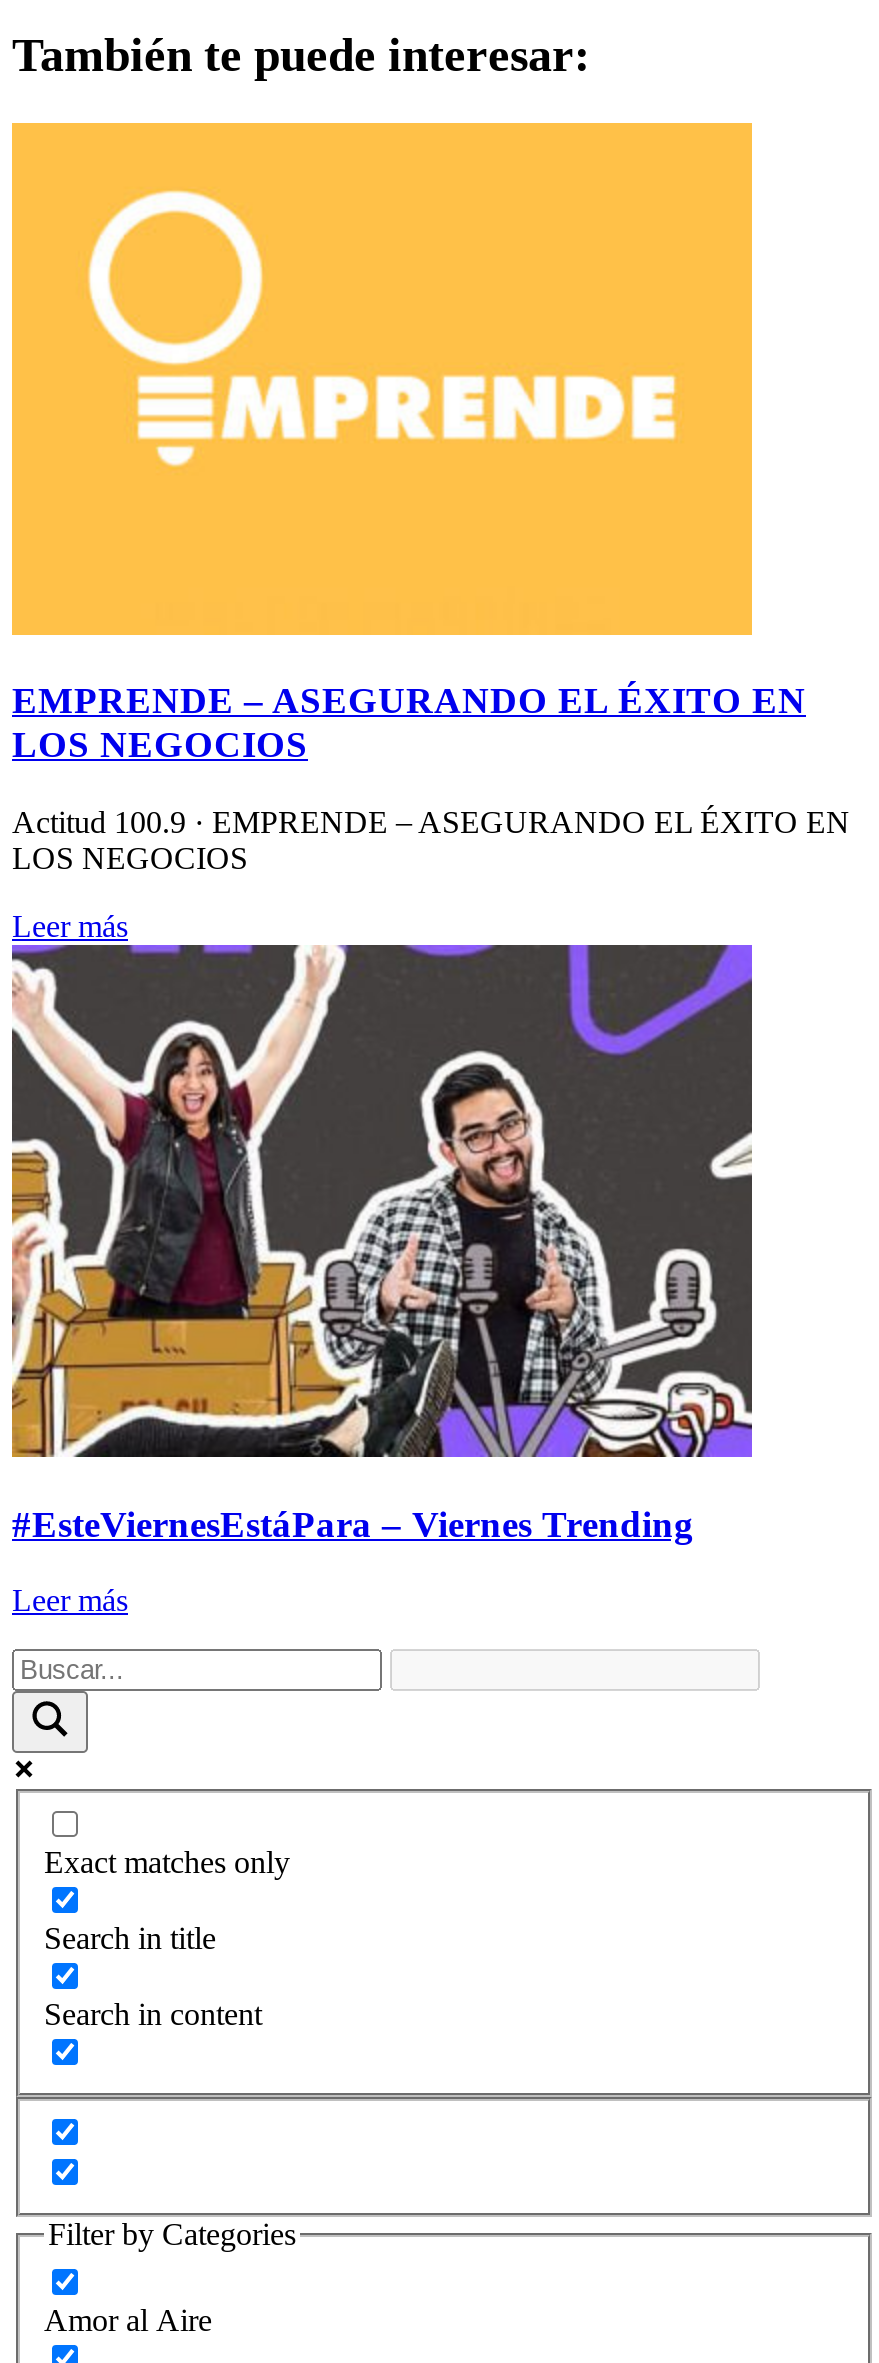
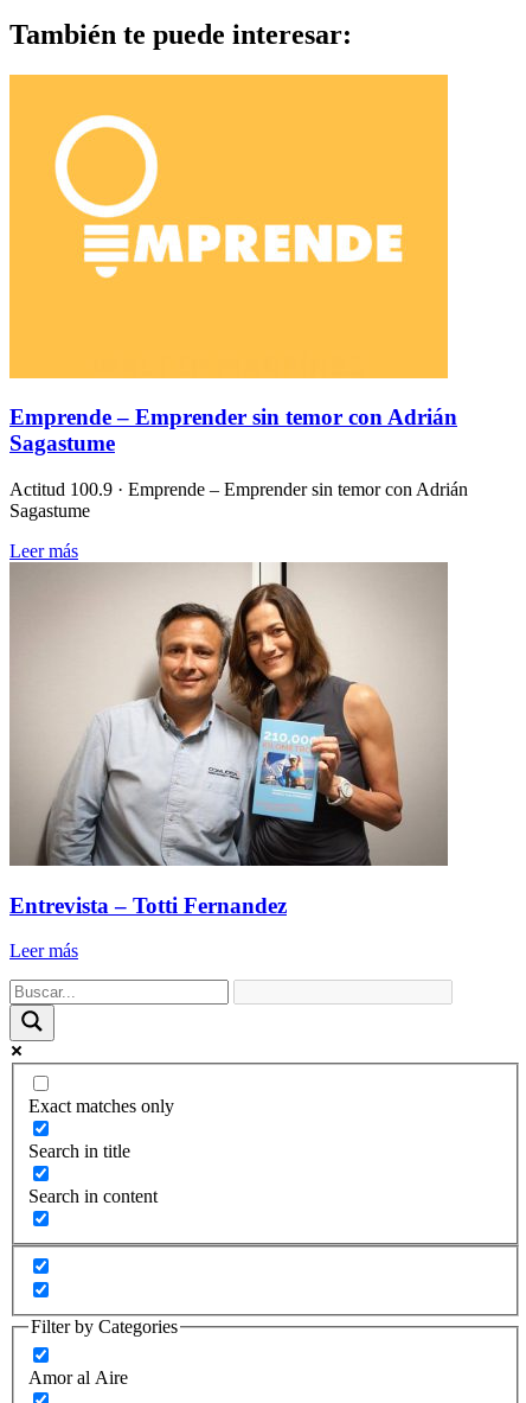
[12,679,806,765] EMPRENDE – ASEGURANDO EL ÉXITO EN | LOS NEGOCIOS -> [9,405,457,456] Emprende – Emprender sin temor con Adrián | Sagastume
[12,805,850,875] Actitud 100.9 · EMPRENDE – ASEGURANDO EL ÉXITO EN | LOS NEGOCIOS -> [9,479,468,521] Actitud 100.9 · Emprende – Emprender sin temor con Adrián | Sagastume
[10,943,754,1544] [image] | #EsteViernesEstáPara – Viernes Trending -> [8,561,449,918] [image] | Entrevista – Totti Fernandez

